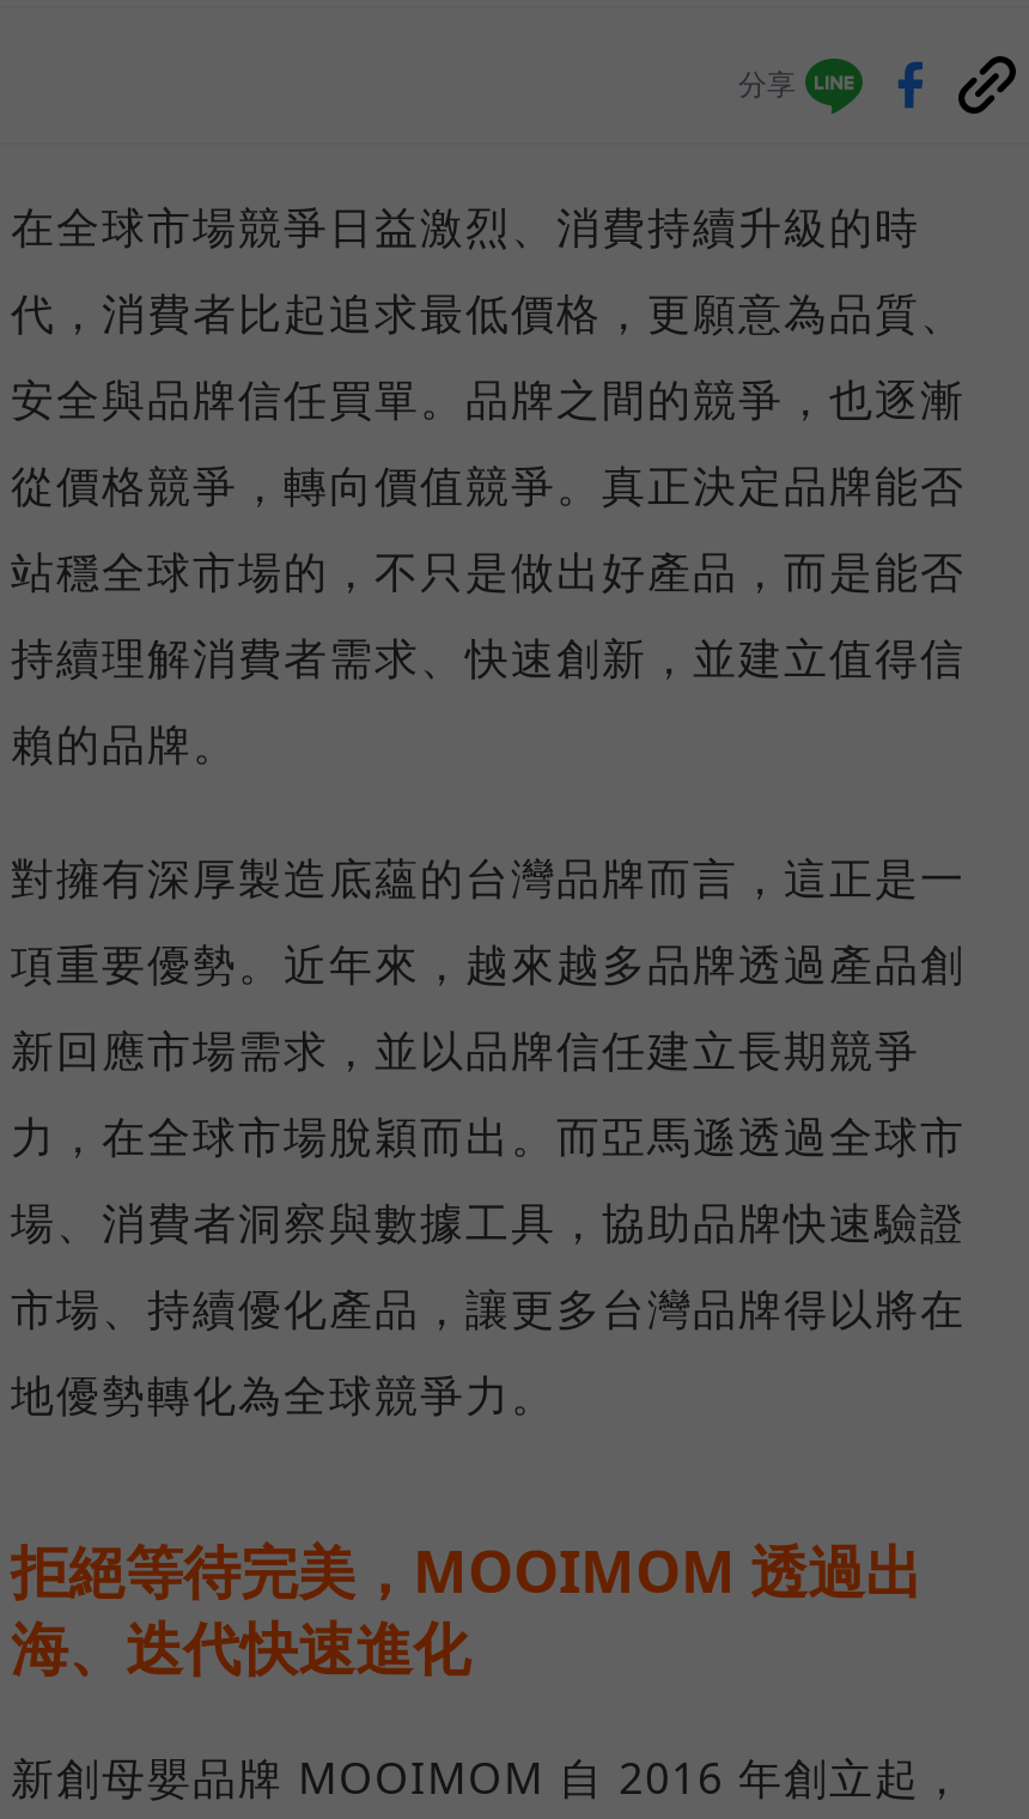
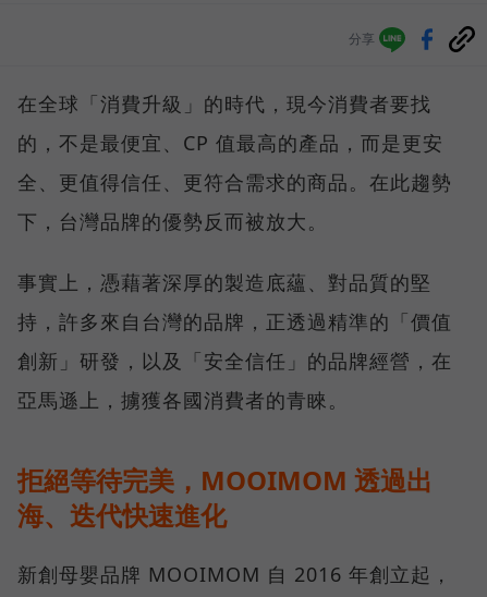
[11,198,966,1424] 在全球市場競爭日益激烈、消費持續升級的時 | 代，消費者比起追求最低價格，更願意為品質、 | 安全與品牌信任買單。品牌之間的競爭，也逐漸 | 從價格競爭，轉向價值競爭。真正決定品牌能否 | 站穩全球市場的，不只是做出好產品，而是能否 | 持續理解消費者需求、快速創新，並建立值得信 | 賴的品牌。 | 對擁有深厚製造底蘊的台灣品牌而言，這正是一 | 項重要優勢。近年來，越來越多品牌透過產品創 | 新回應市場需求，並以品牌信任建立長期競爭 | 力，在全球市場脫穎而出。而亞馬遜透過全球市 | 場、消費者洞察與數據工具，協助品牌快速驗證 | 市場、持續優化產品，讓更多台灣品牌得以將在 | 地優勢轉化為全球競爭力。 -> [17,91,452,413] 在全球「消費升級」的時代，現今消費者要找 | 的，不是最便宜、CP 值最高的產品，而是更安 | 全、更值得信任、更符合需求的商品。在此趨勢 | 下，台灣品牌的優勢反而被放大。 | 事實上，憑藉著深厚的製造底蘊、對品質的堅 | 持，許多來自台灣的品牌，正透過精準的「價值 | 創新」研發，以及「安全信任」的品牌經營，在 | 亞馬遜上，擄獲各國消費者的青睞。

